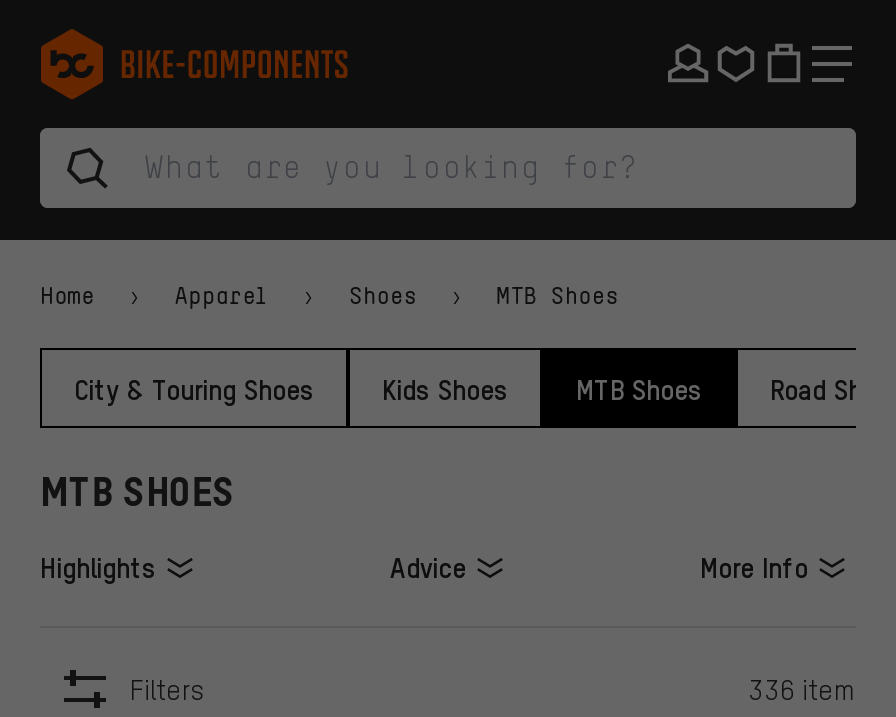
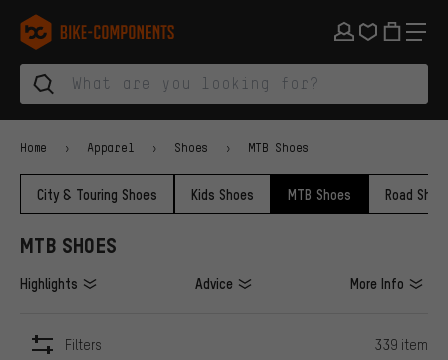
[748,672,856,706] 336 item -> [374,336,428,353] 339 item

